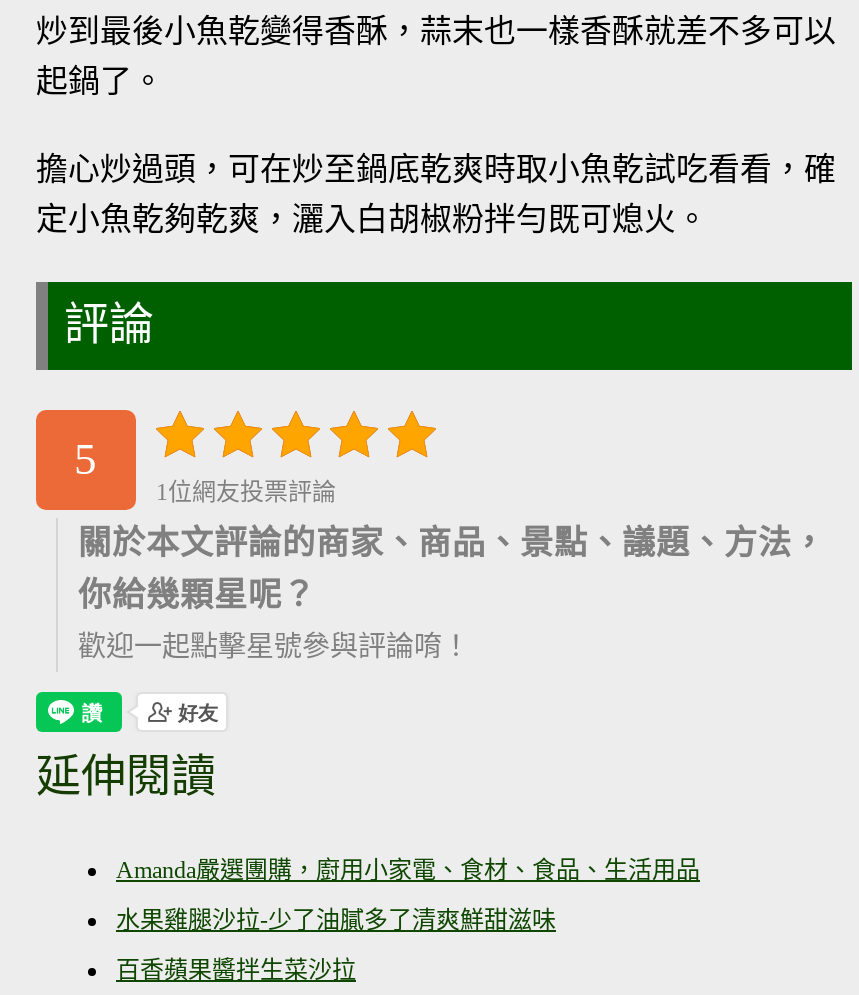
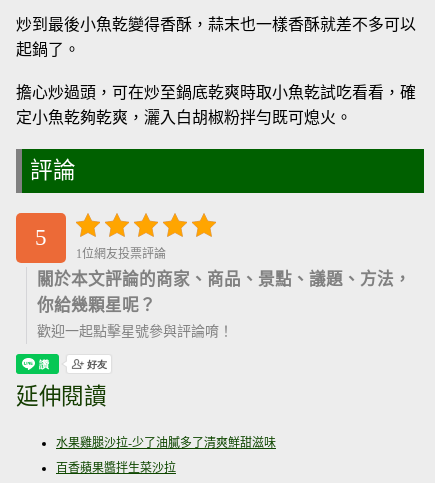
[116,855,700,883] Amanda嚴選團購，廚用小家電、食材、食品、生活用品 -> none

